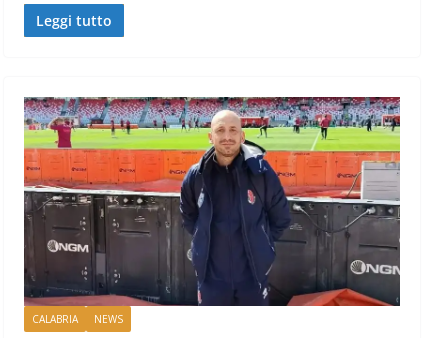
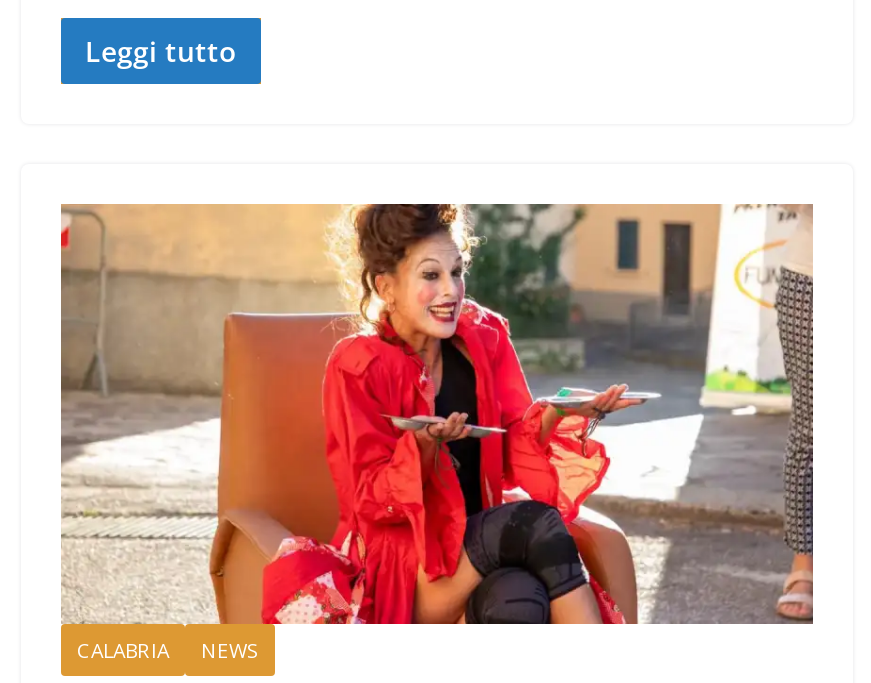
[23,96,401,307] [image] -> [59,202,815,626] [image]

